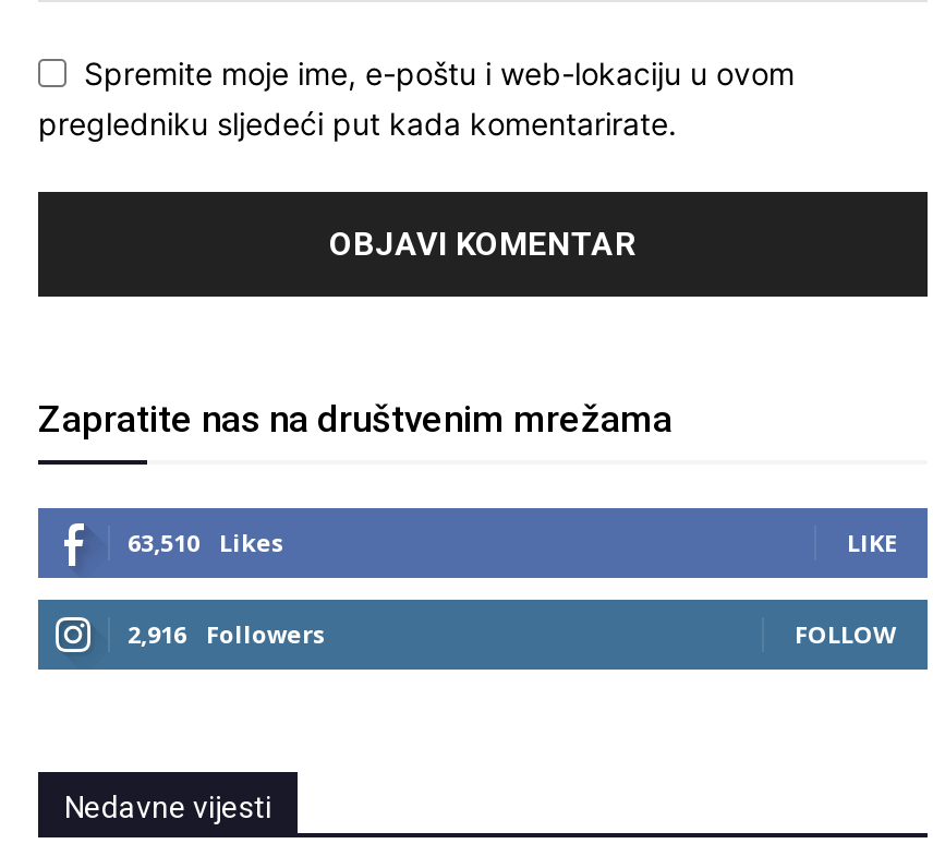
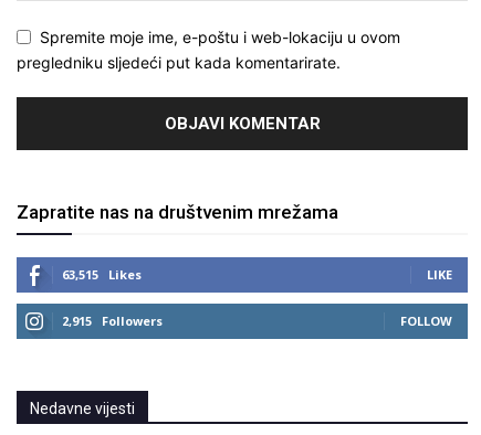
[128,526,284,559] 63,510 Likes -> [62,266,142,283] 63,515 Likes
[128,617,326,650] 2,916 Followers -> [62,313,163,329] 2,915 Followers

